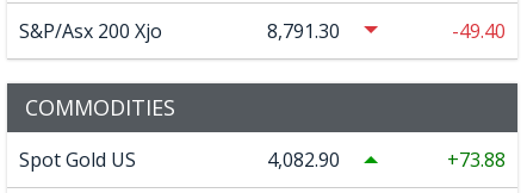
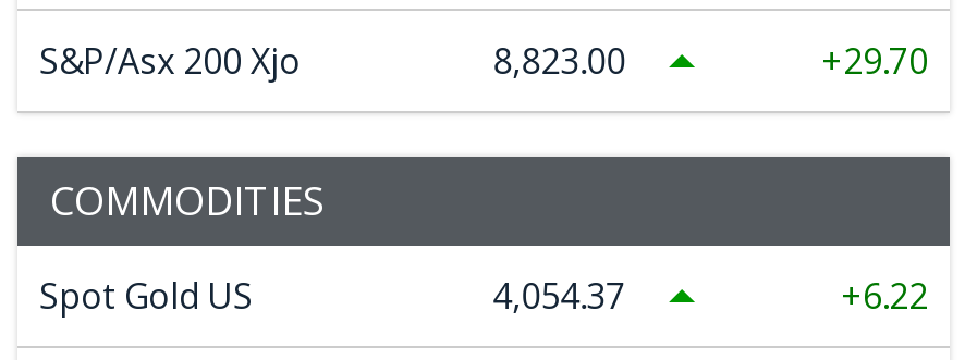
[267,18,340,44] 8,791.30 -> [493,37,625,85] 8,823.00
[452,18,506,44] -49.40 -> [843,37,928,85] 29.70
[267,147,340,173] 4,082.90 -> [493,272,625,320] 4,054.37
[459,147,506,173] 73.88 -> [863,272,928,320] 6.22

